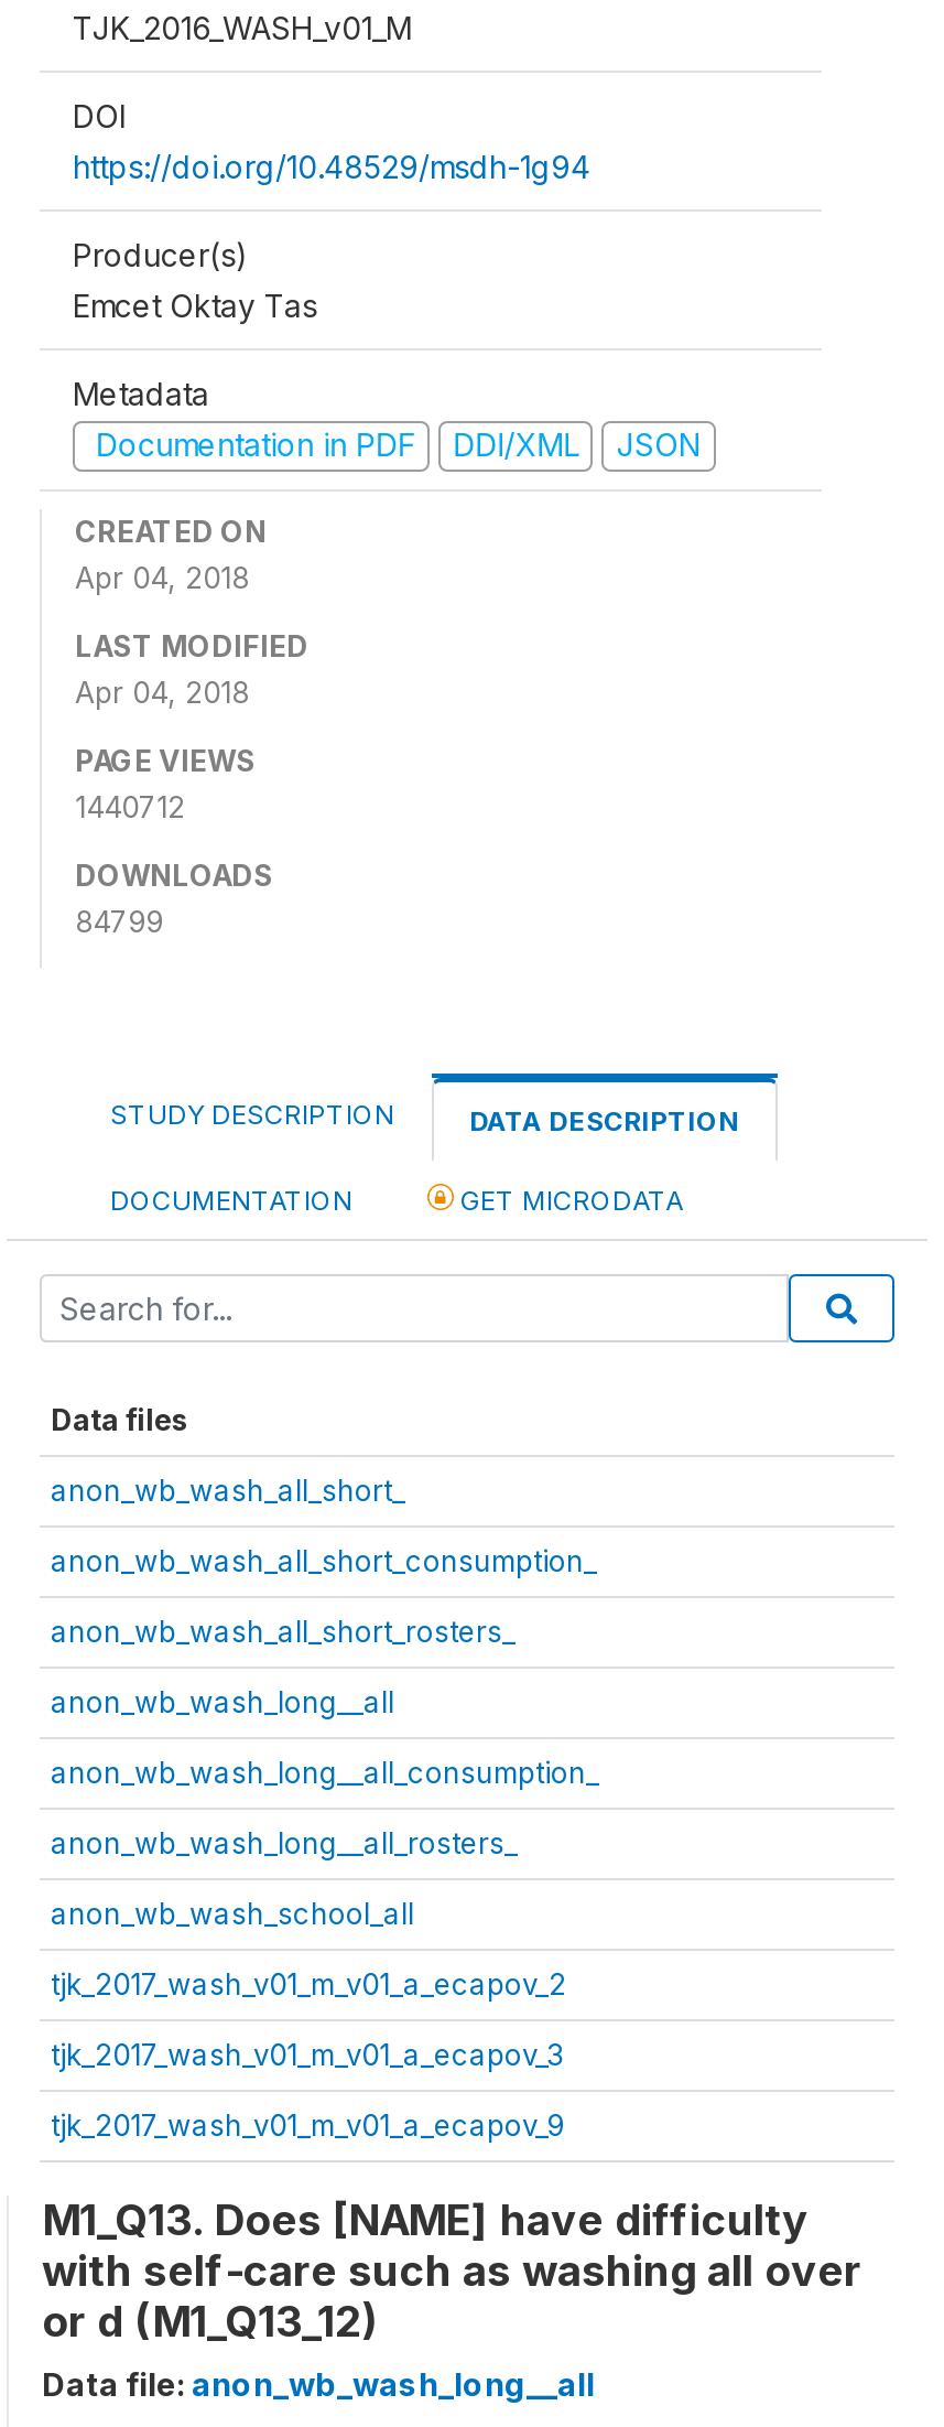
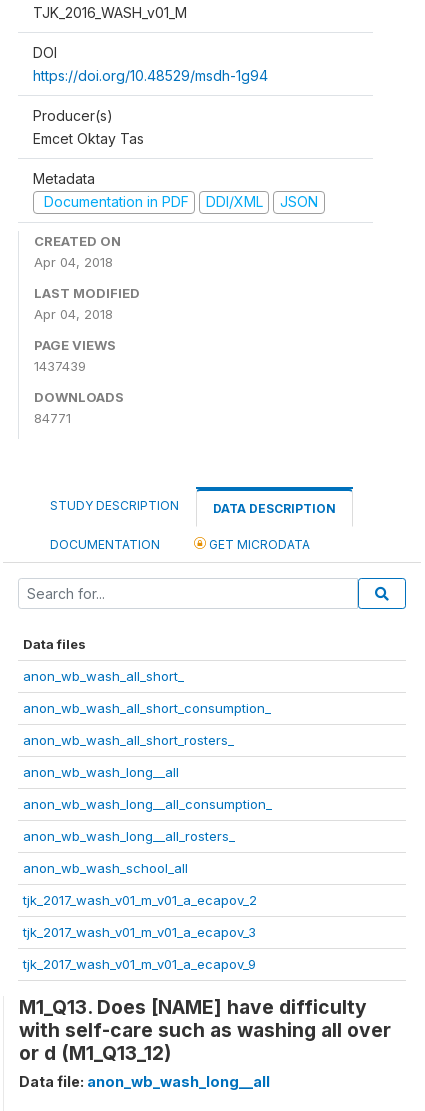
[75,788,185,823] 1440712 -> [34,357,86,373] 1437439
[75,903,163,938] 84799 -> [34,409,71,425] 84771

